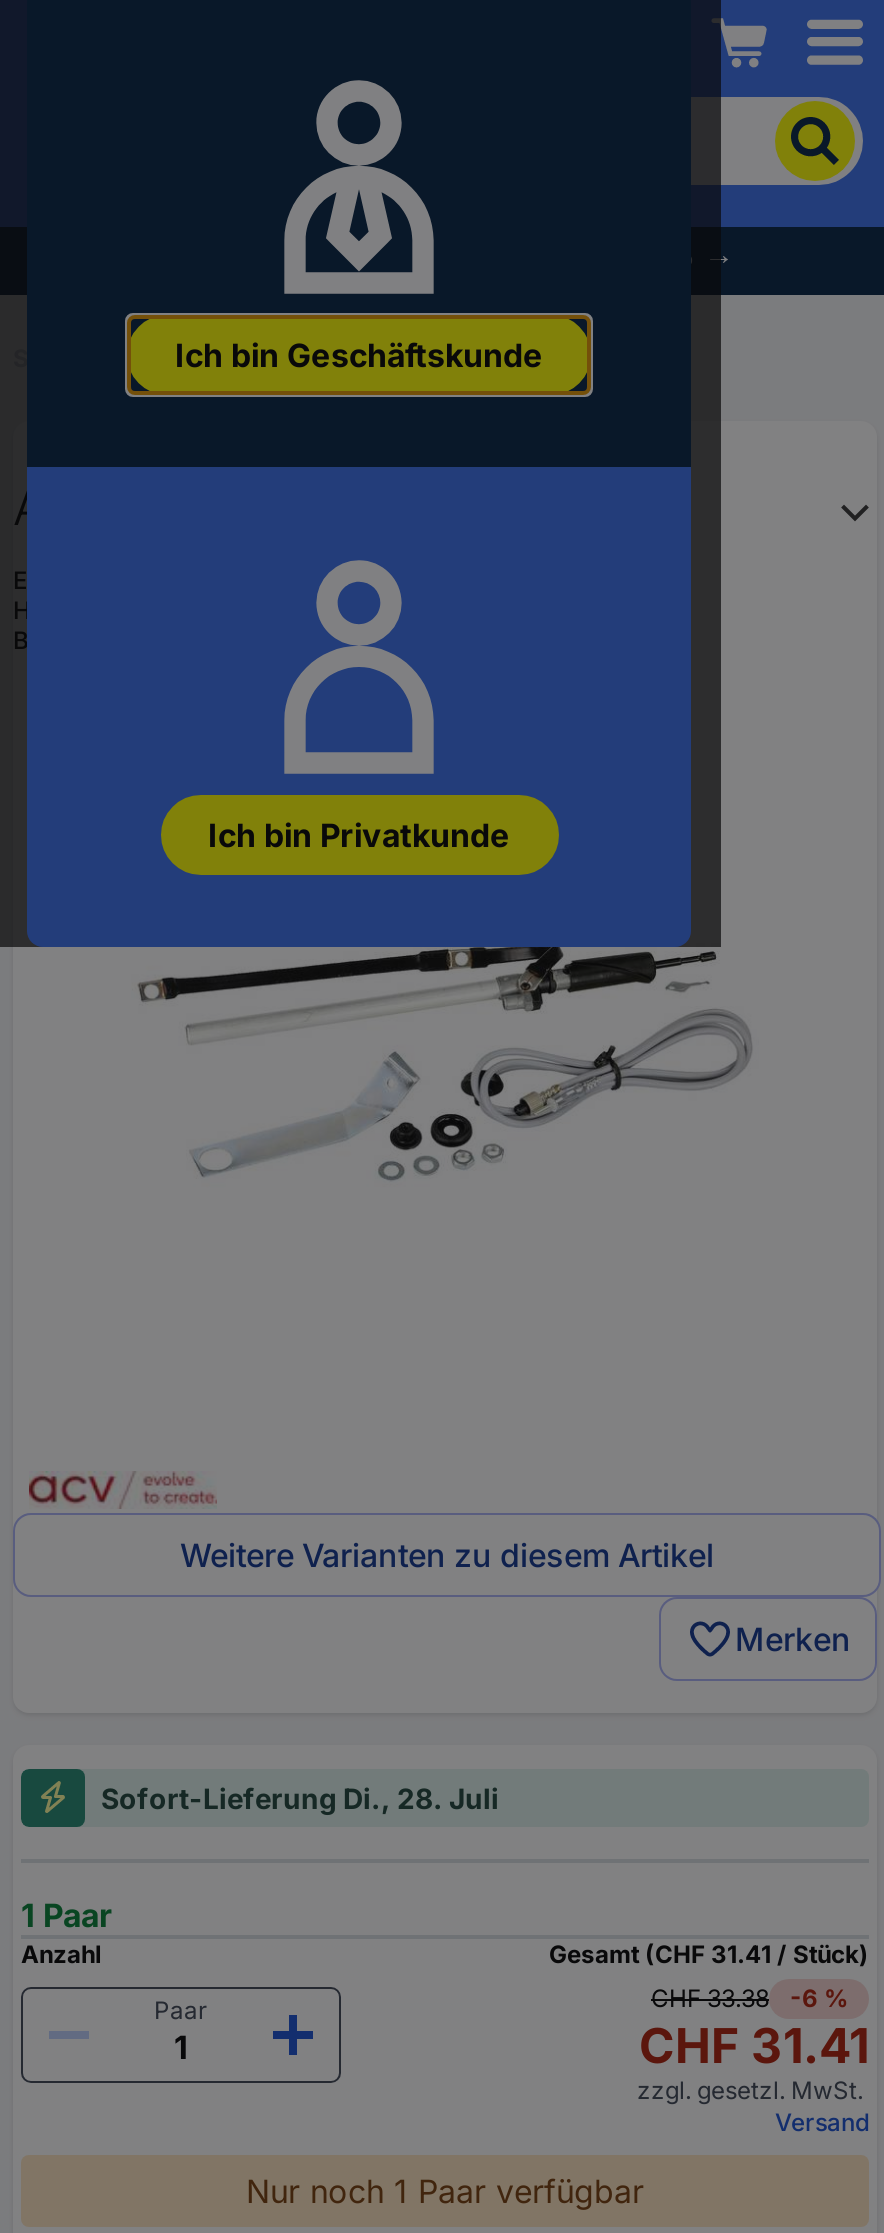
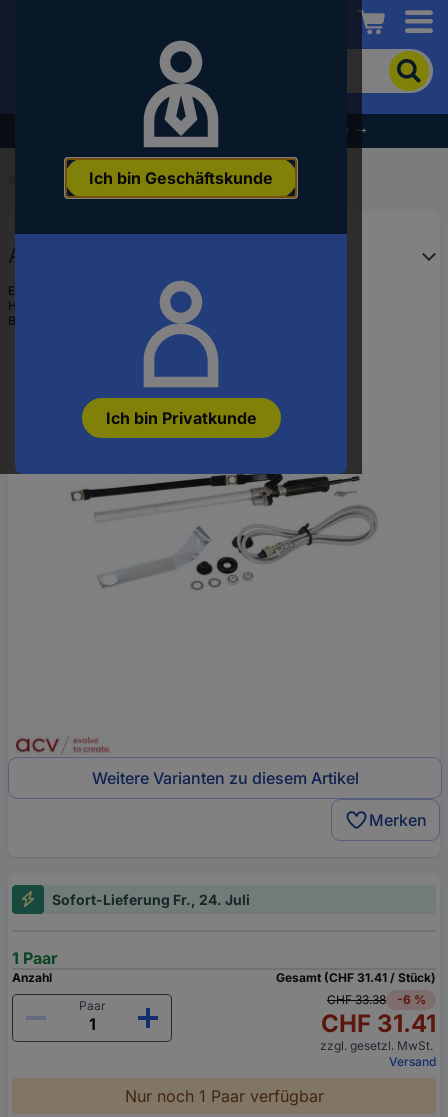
[101,1781,499,1815] Sofort-Lieferung Di., 28. Juli -> [52,891,250,908] Sofort-Lieferung Fr., 24. Juli

